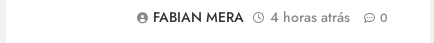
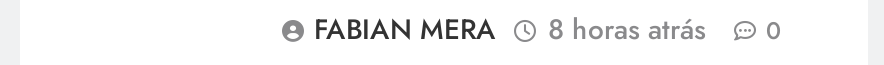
[153,7,388,27] FABIAN MERA 4 horas atrás 0 -> [314,10,782,50] FABIAN MERA 8 horas atrás 0

